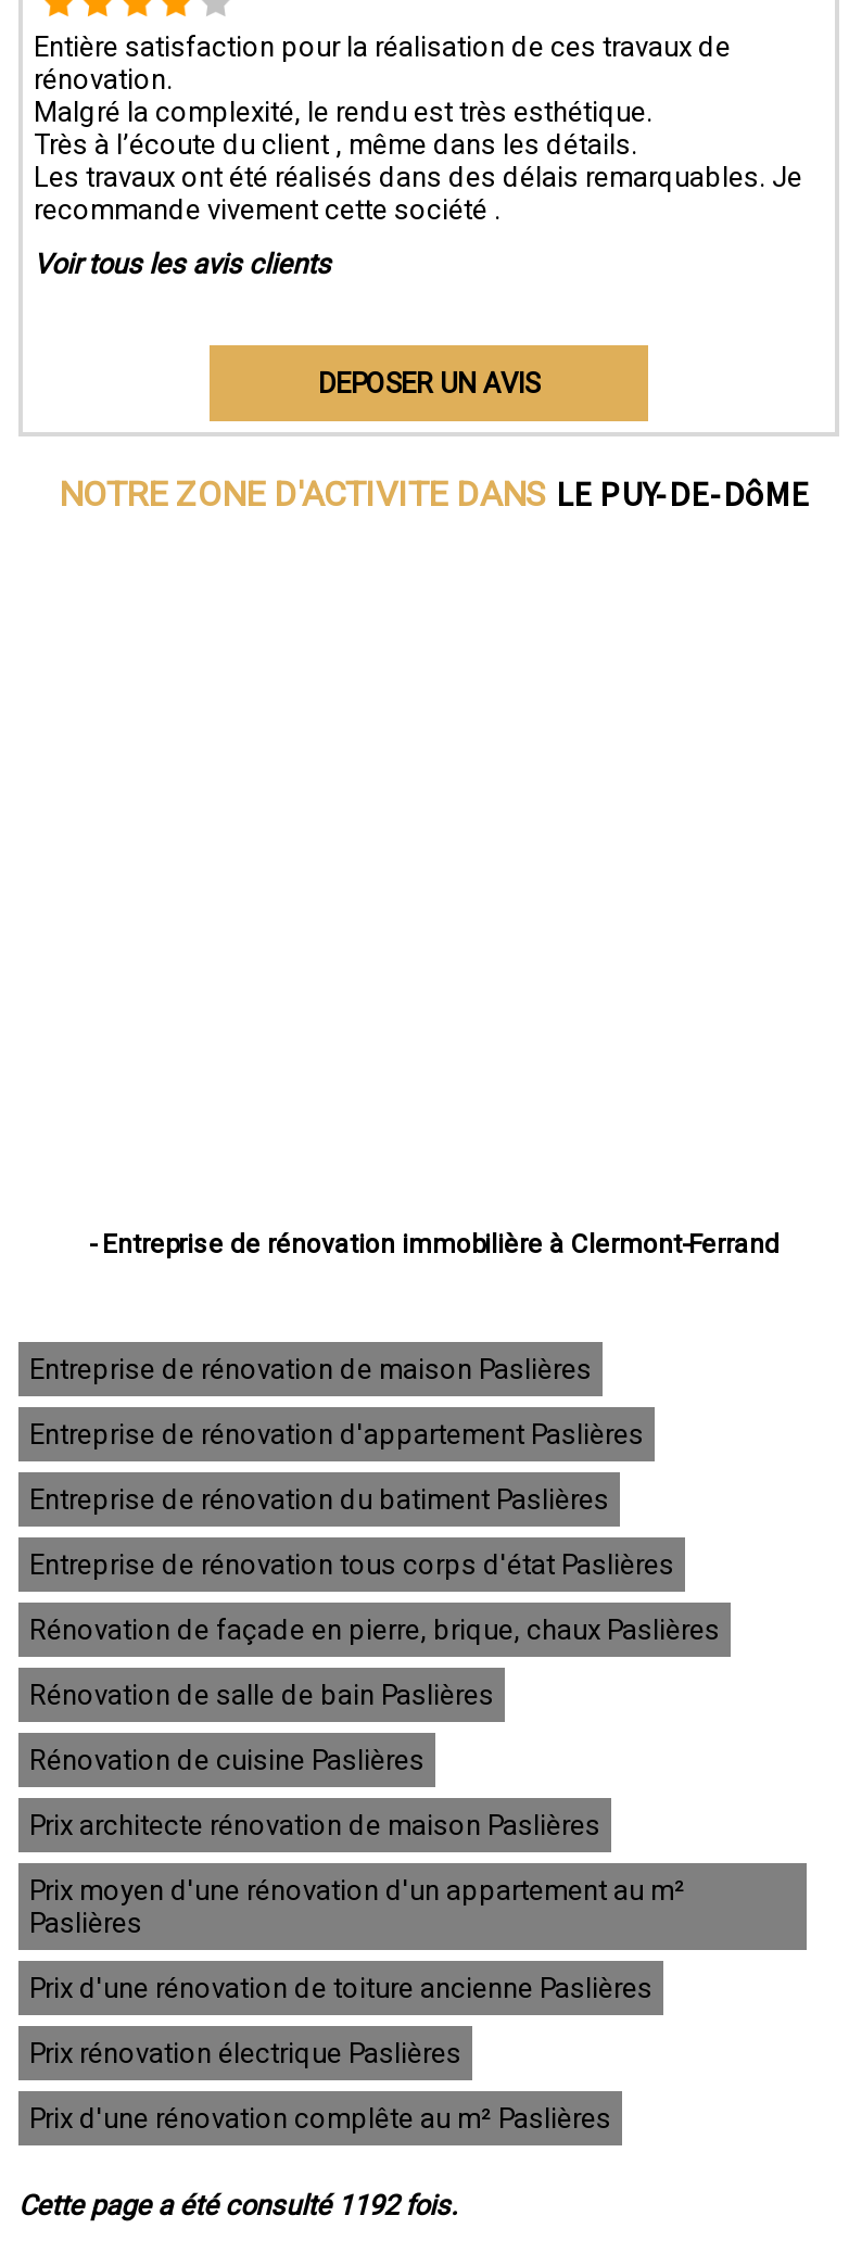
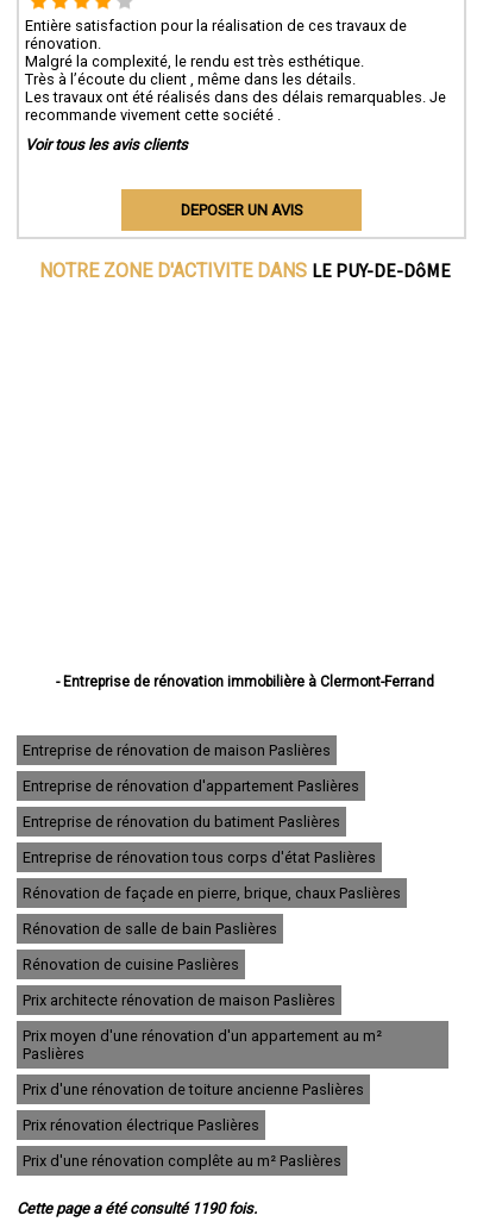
[18,2188,457,2220] Cette page a été consulté 1192 fois. -> [17,1199,257,1217] Cette page a été consulté 1190 fois.

